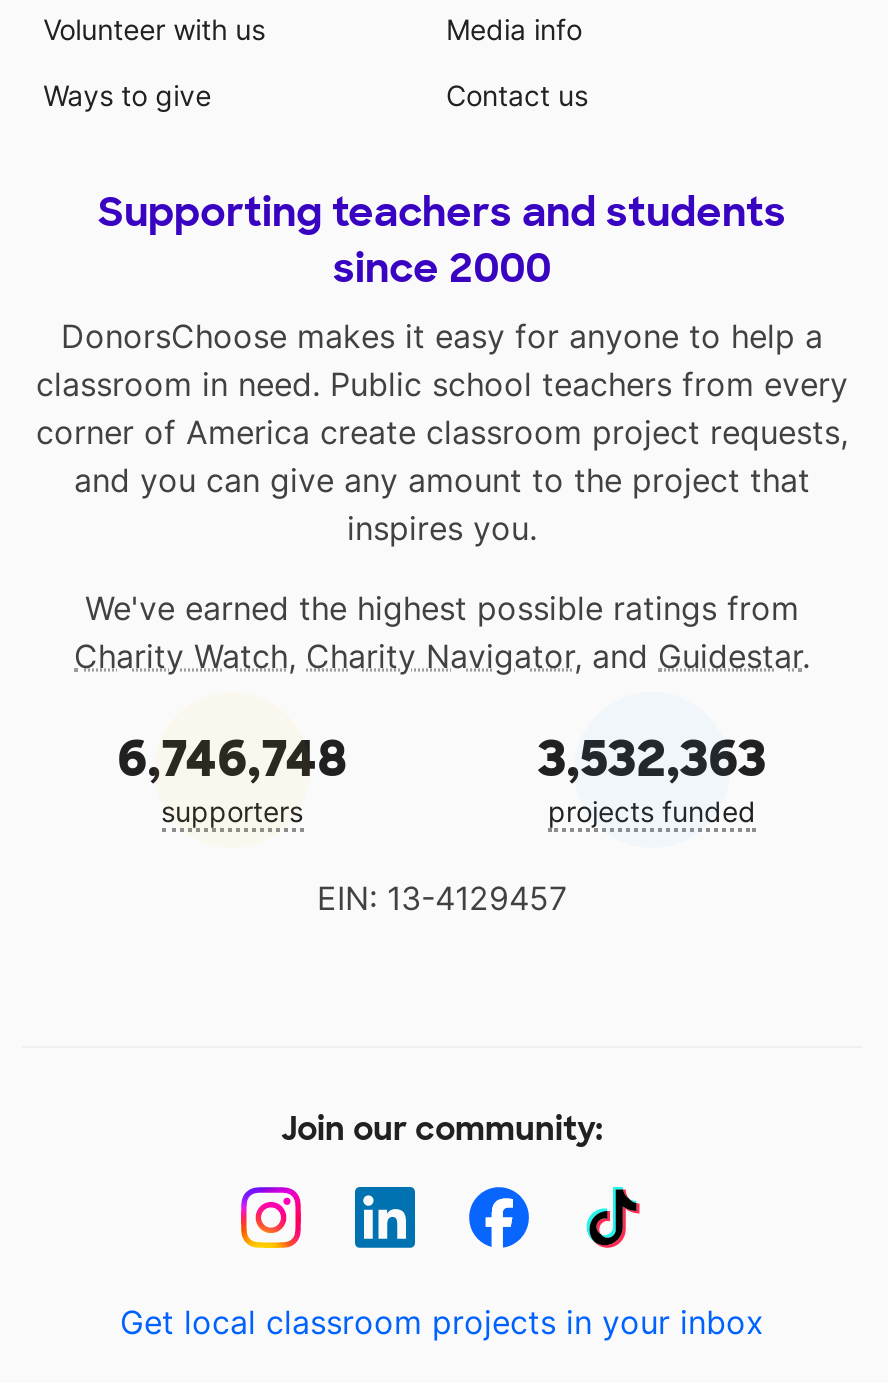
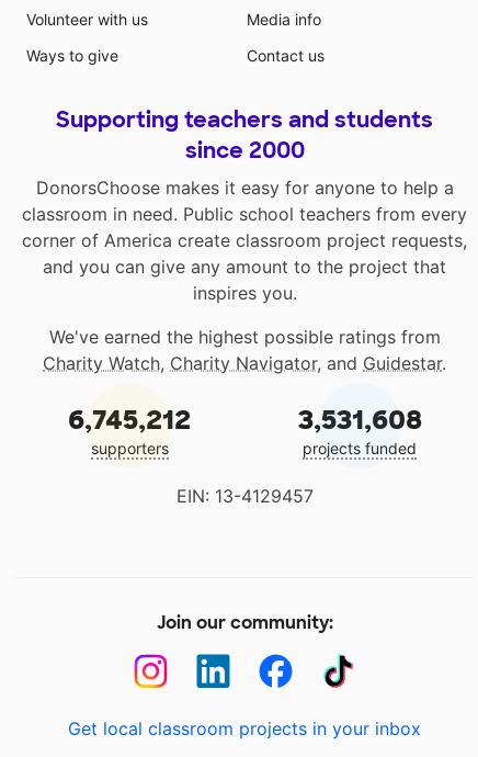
[117,728,347,790] 6,746,748 -> [68,403,191,437] 6,745,212
[538,728,766,790] 3,532,363 -> [298,403,422,437] 3,531,608

